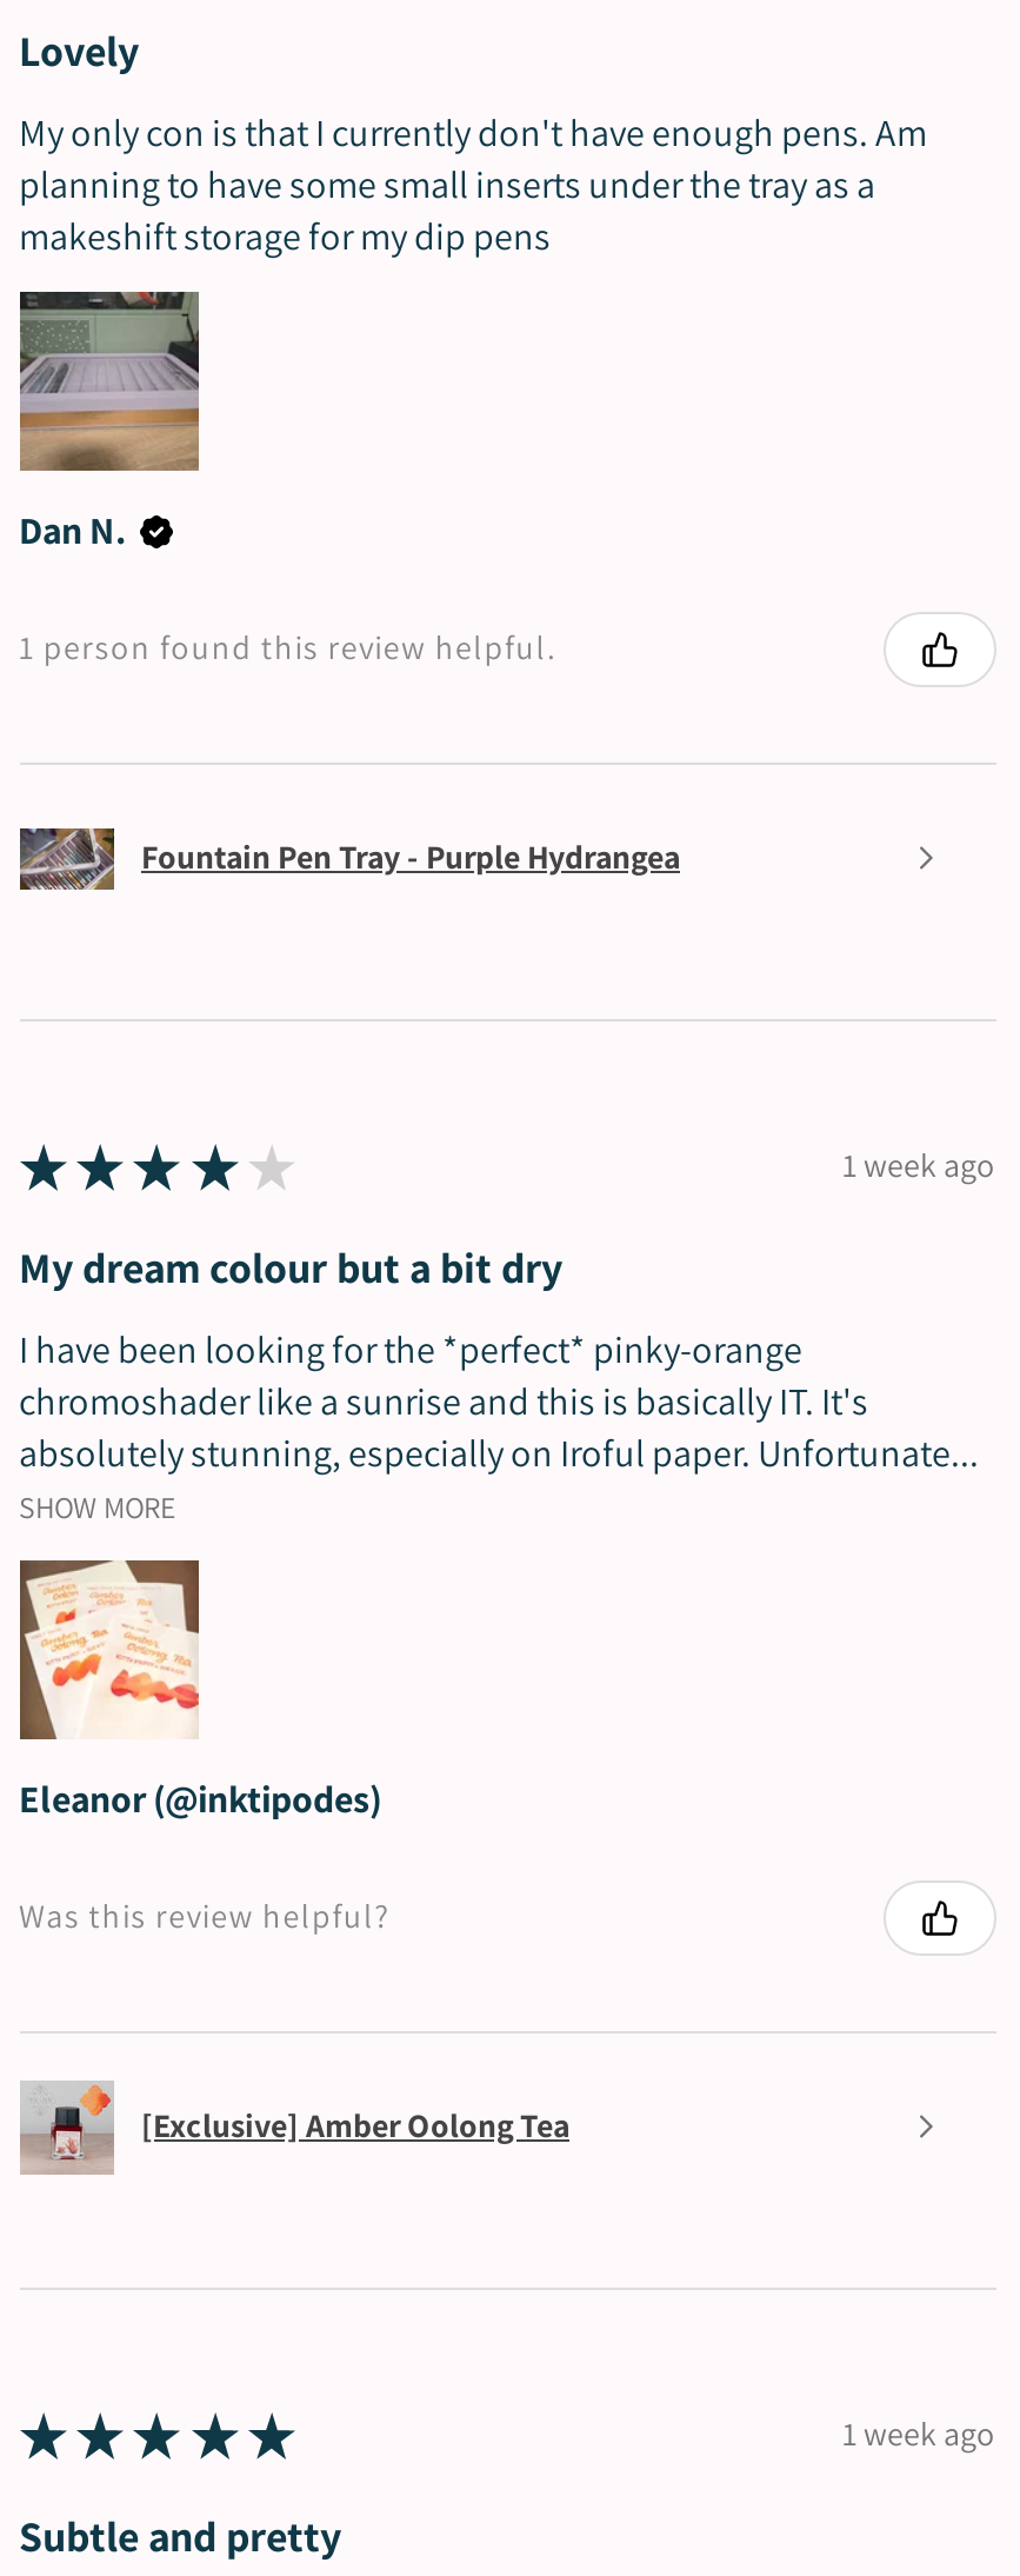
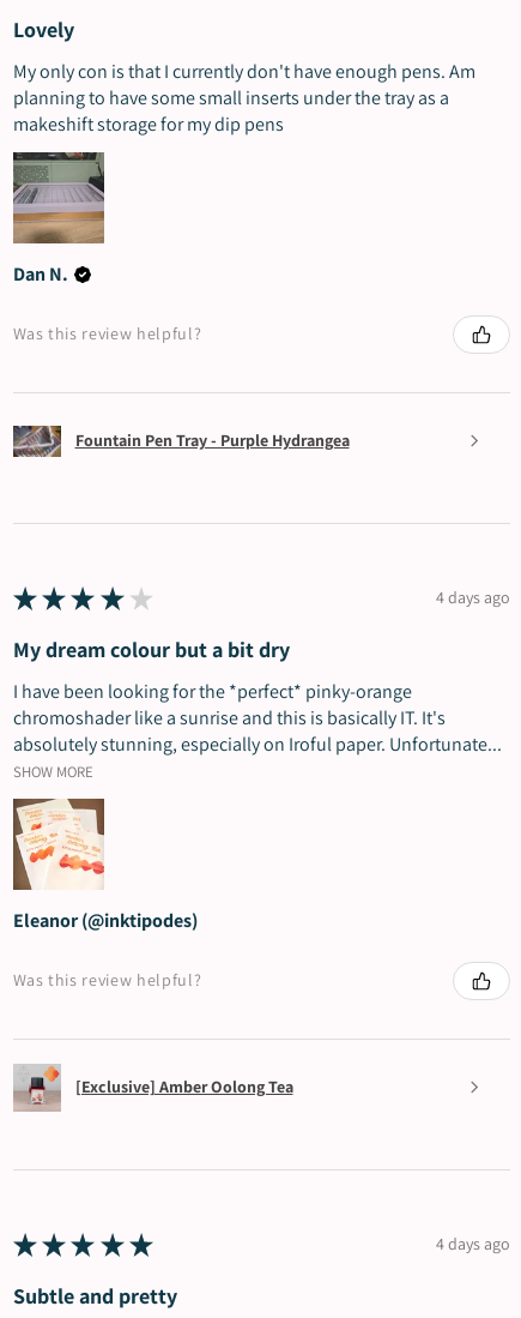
[19,627,556,669] 1 person found this review helpful. -> [13,323,202,344] Was this review helpful?
[842,1144,995,1187] 1 week ago -> [435,587,510,608] 4 days ago
[842,2413,995,2455] 1 week ago -> [435,1233,510,1255] 4 days ago

